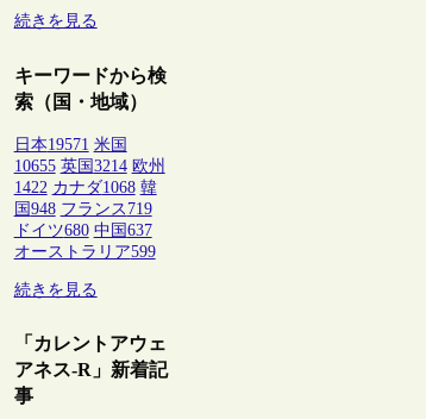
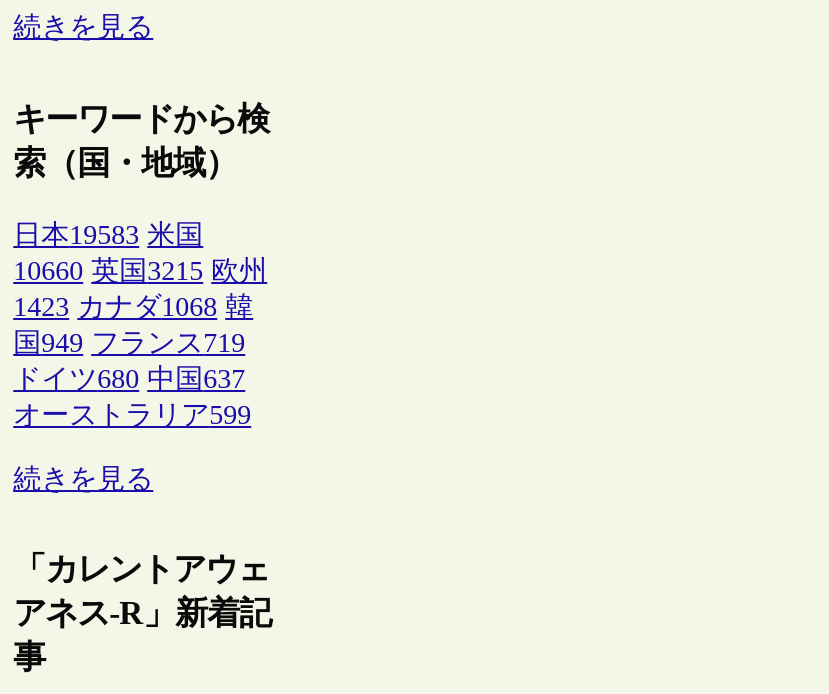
[14,136,127,154] 日本19571 米国 -> [13,220,203,250] 日本19583 米国
[14,157,165,175] 10655 英国3214 欧州 -> [13,256,267,286] 10660 英国3215 欧州
[14,179,157,196] 1422 カナダ1068 韓 -> [13,292,253,322] 1423 カナダ1068 韓
[14,200,152,218] 国948 フランス719 -> [13,328,245,358] 国949 フランス719

